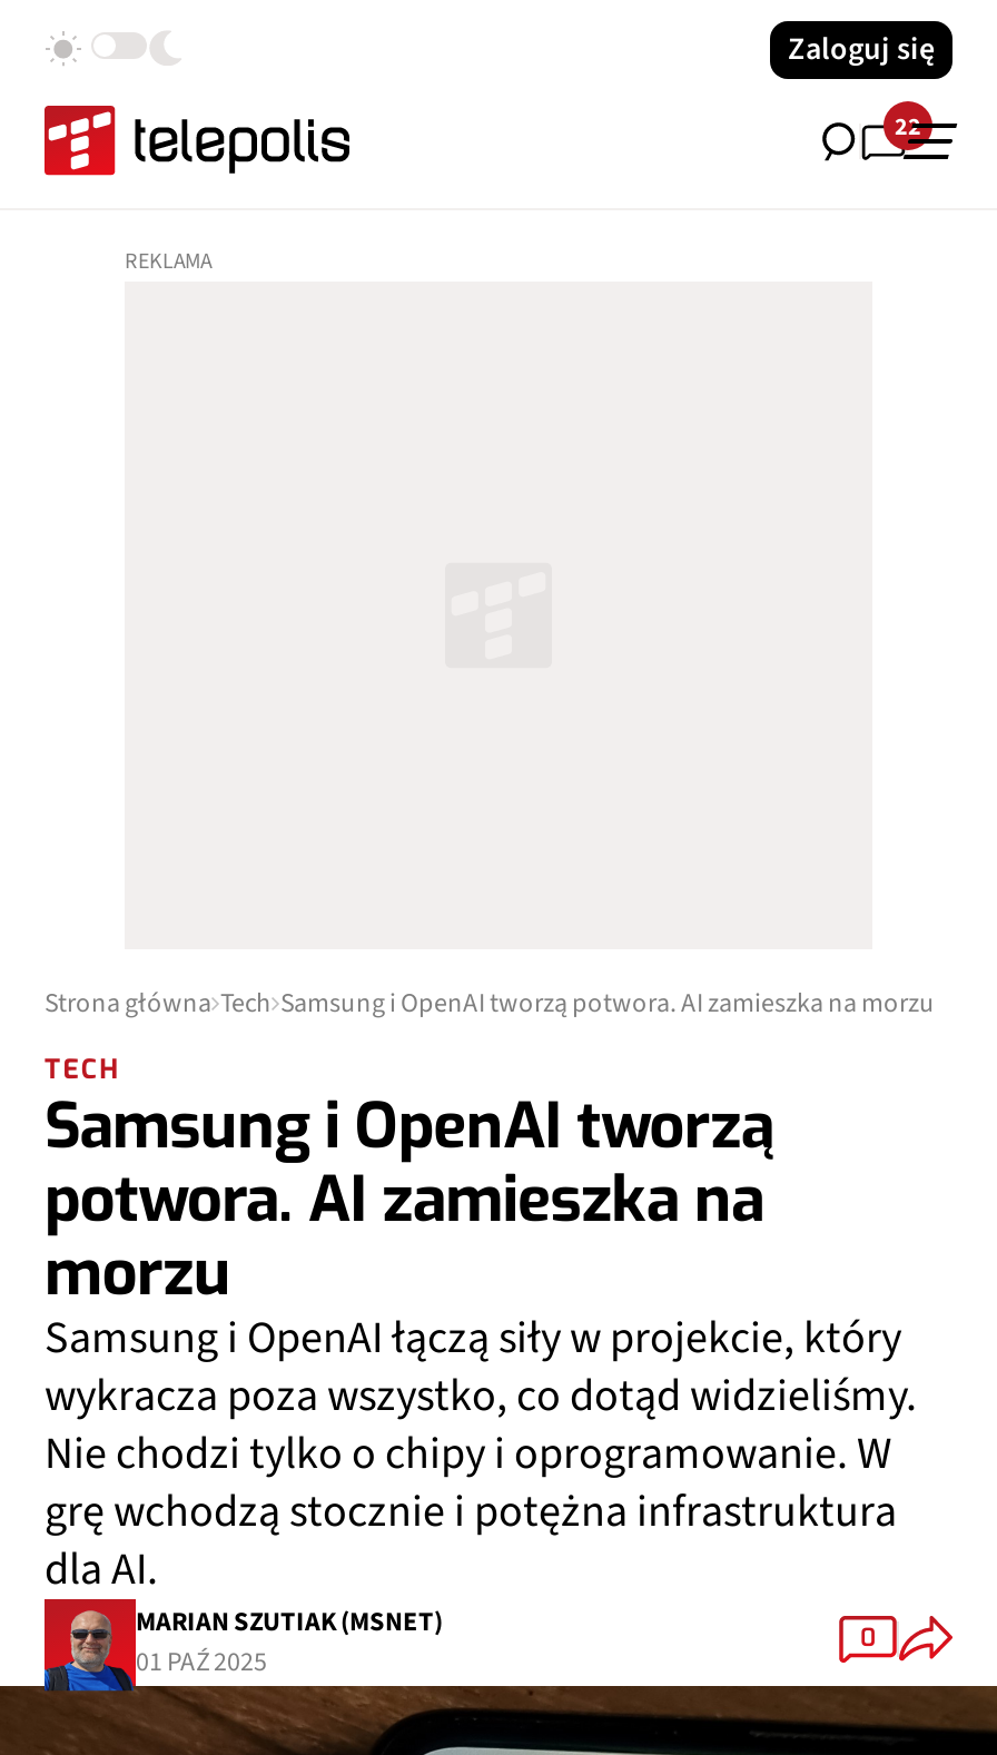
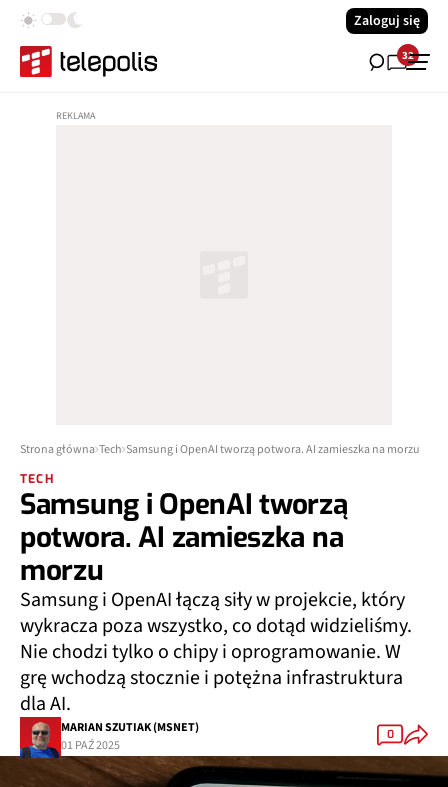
[895,109,921,142] 22 -> [402,47,414,62] 32

